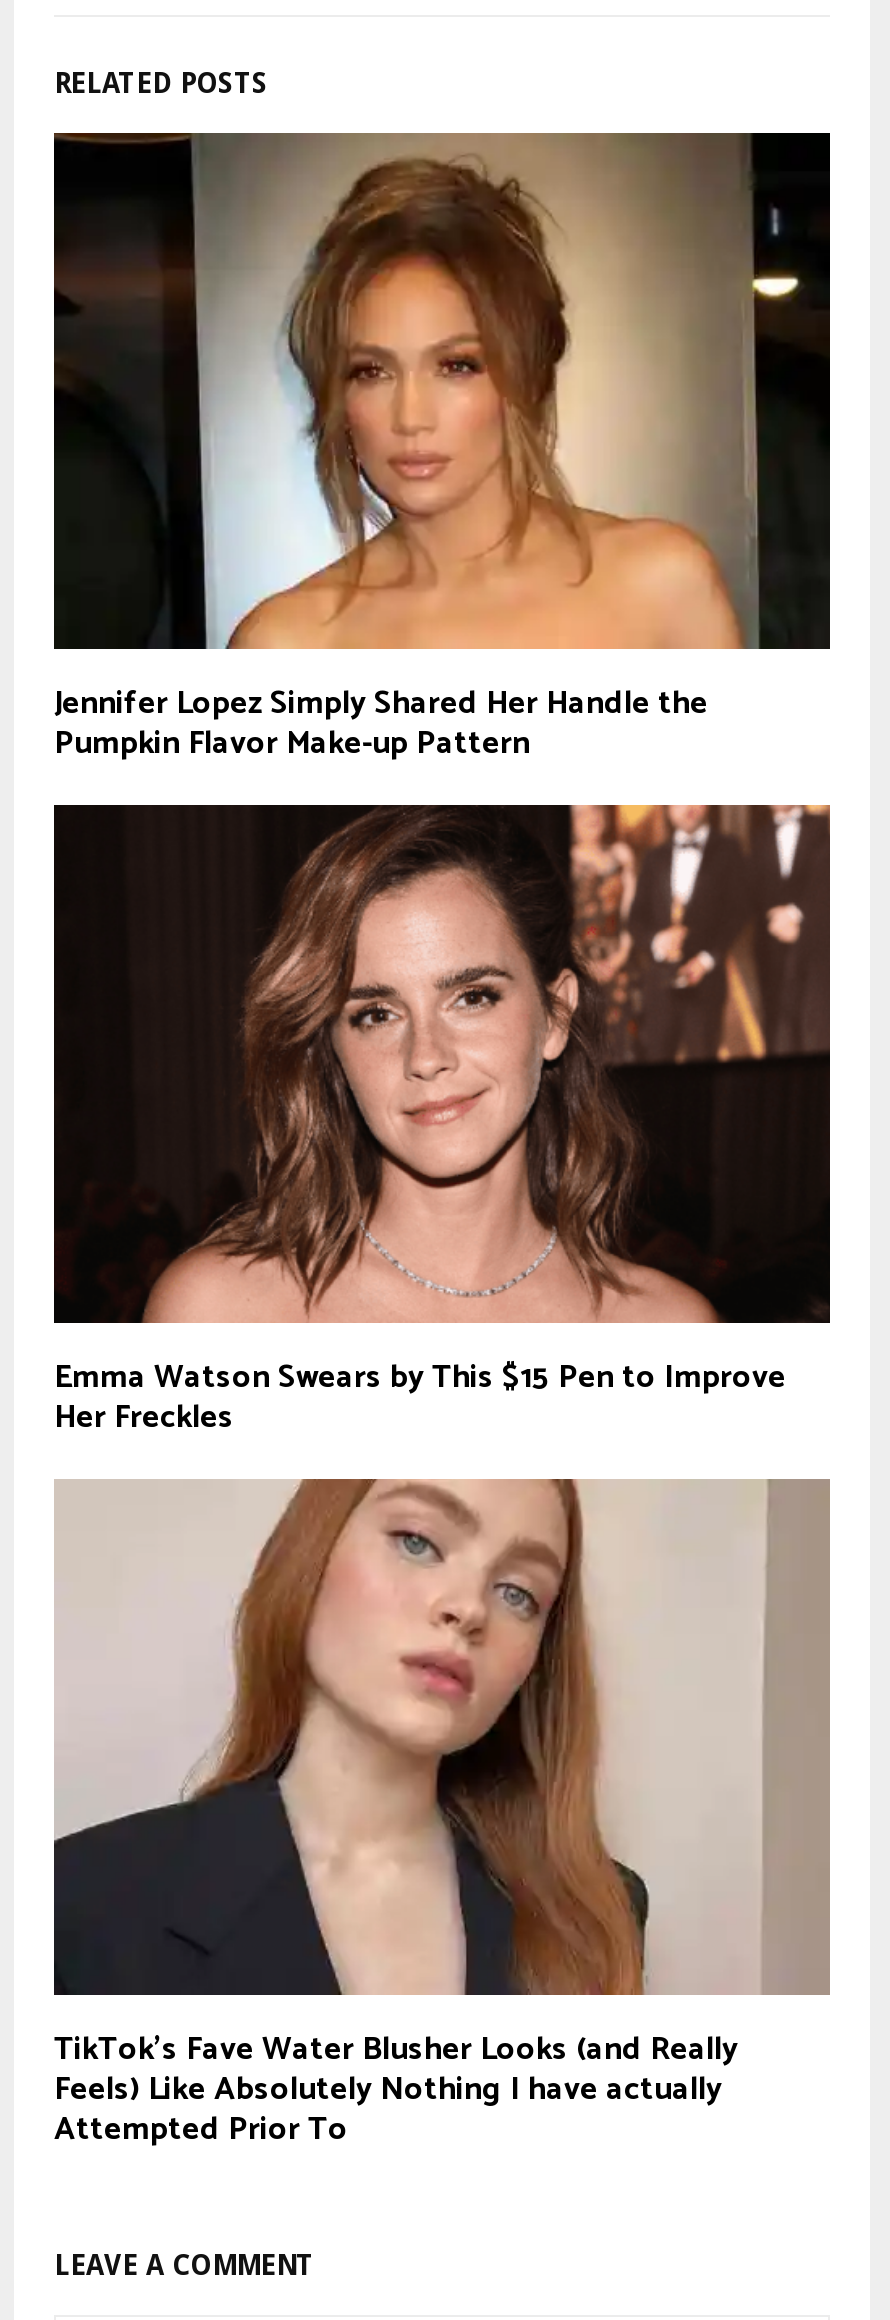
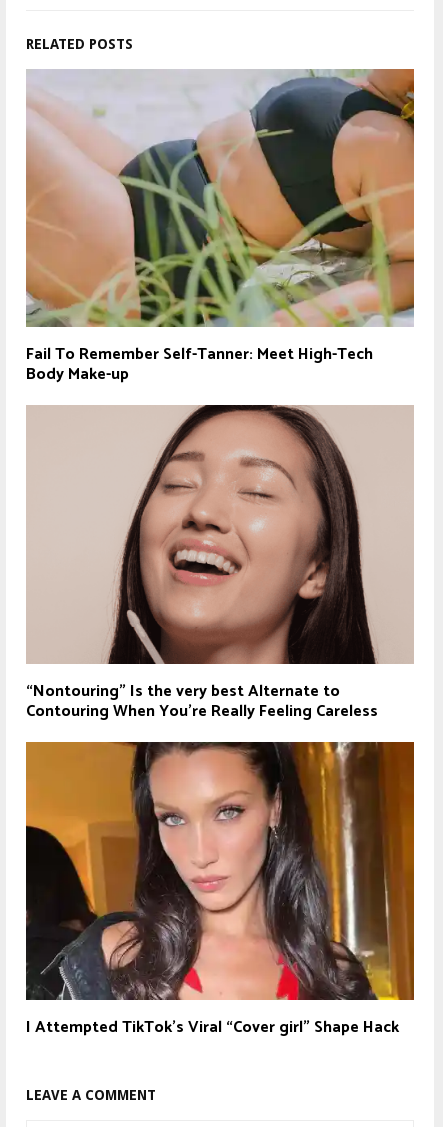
[52,131,832,771] [image] | Jennifer Lopez Simply Shared Her Handle the | Pumpkin Flavor Make-up Pattern -> [25,68,415,388] [image] | Fail To Remember Self-Tanner: Meet High-Tech | Body Make-up
[52,805,832,1445] [image] | Emma Watson Swears by This $15 Pen to Improve | Her Freckles -> [26,404,414,725] [image] | “Nontouring” Is the very best Alternate to | Contouring When You’re Really Feeling Careless
[54,1481,828,2158] [image] | TikTok’s Fave Water Blusher Looks (and Really | Feels) Like Absolutely Nothing I have actually | Attempted Prior To -> [25,741,415,1041] [image] | I Attempted TikTok’s Viral “Cover girl” Shape Hack

